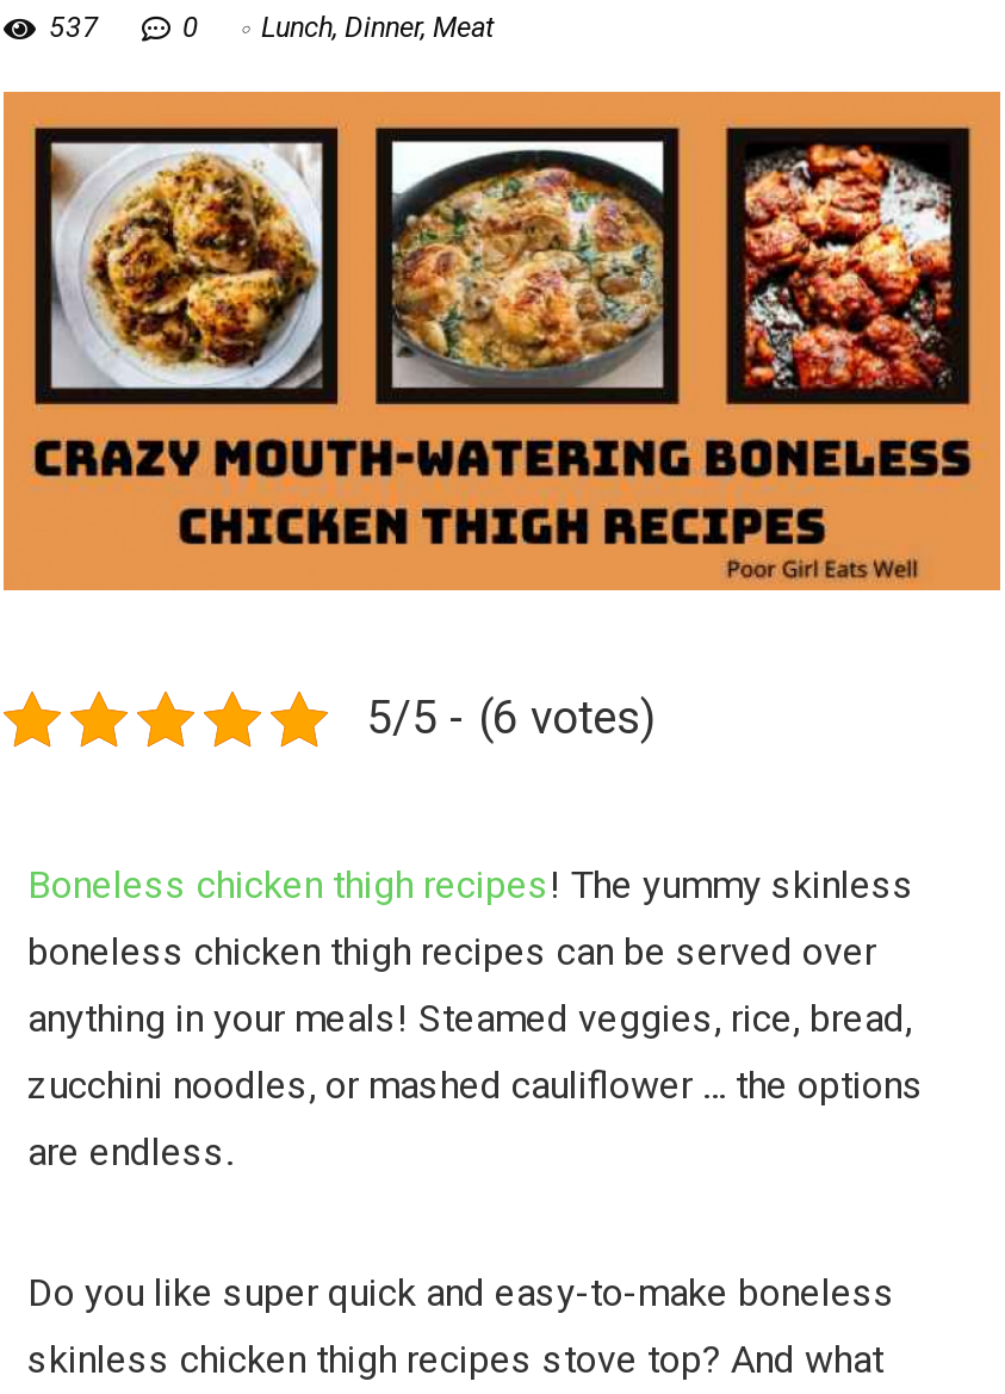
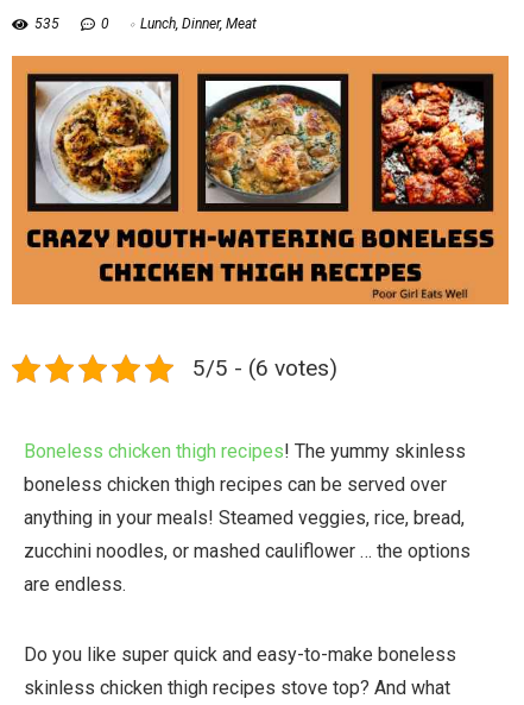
[49,11,99,44] 537 -> [34,15,59,32] 535

